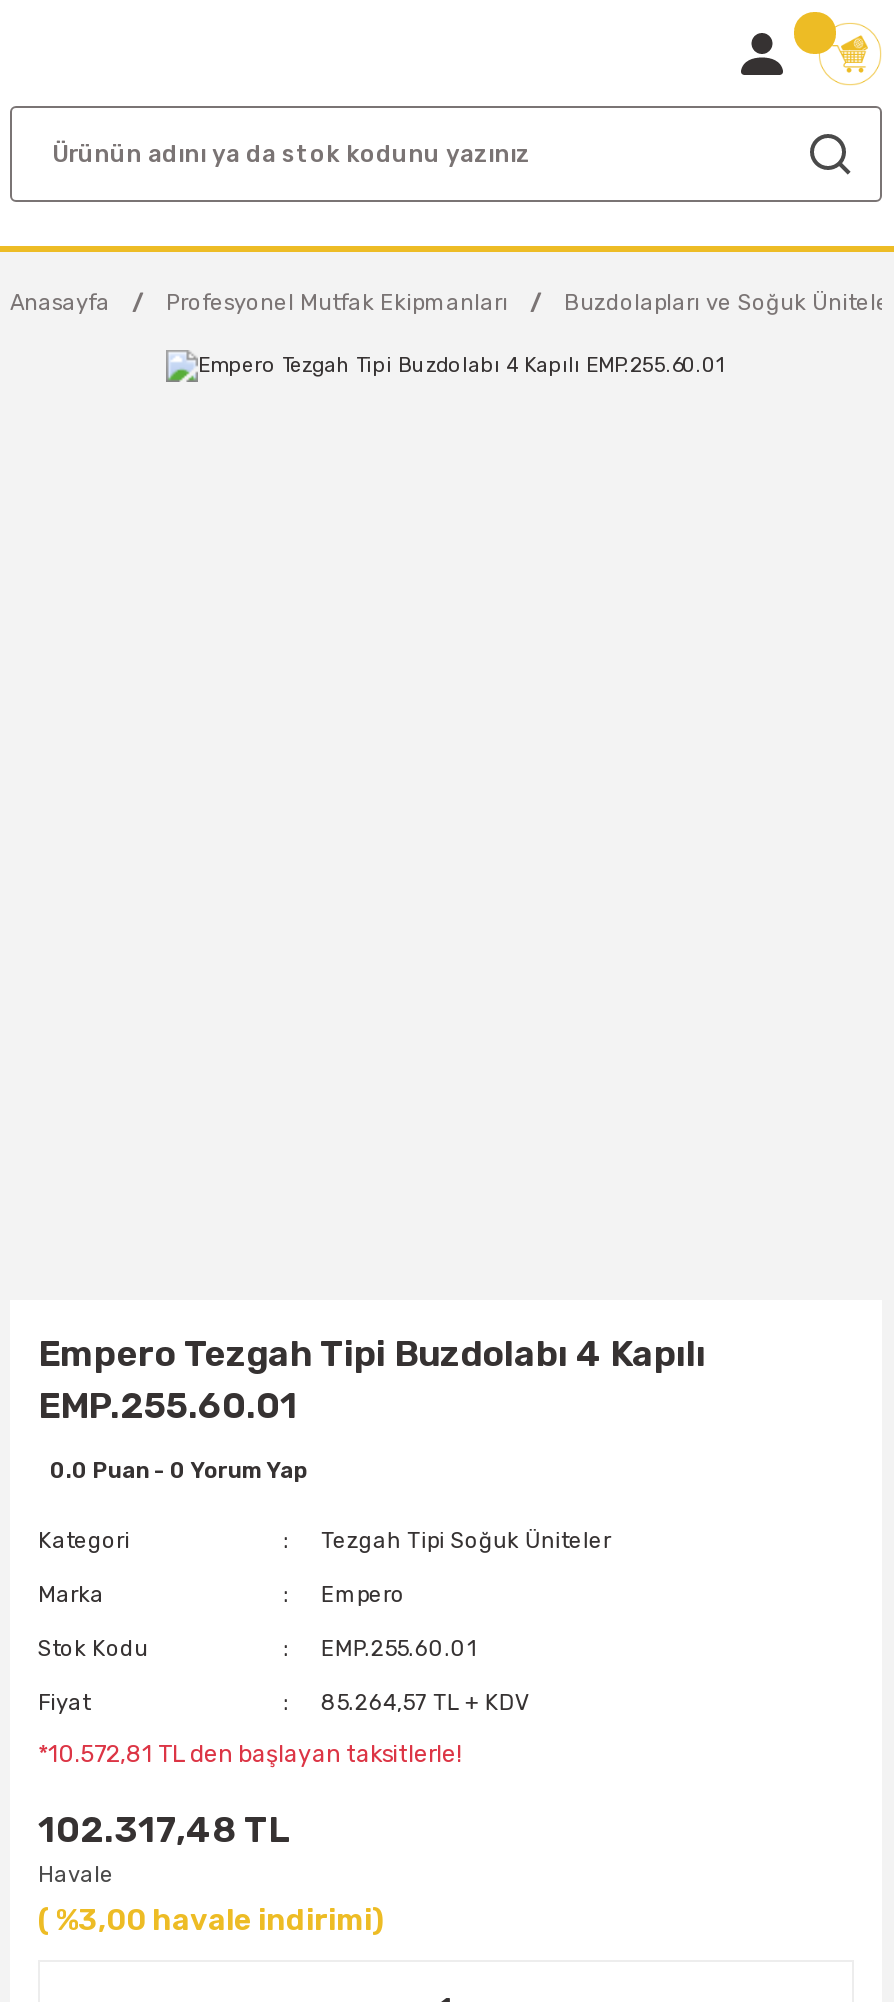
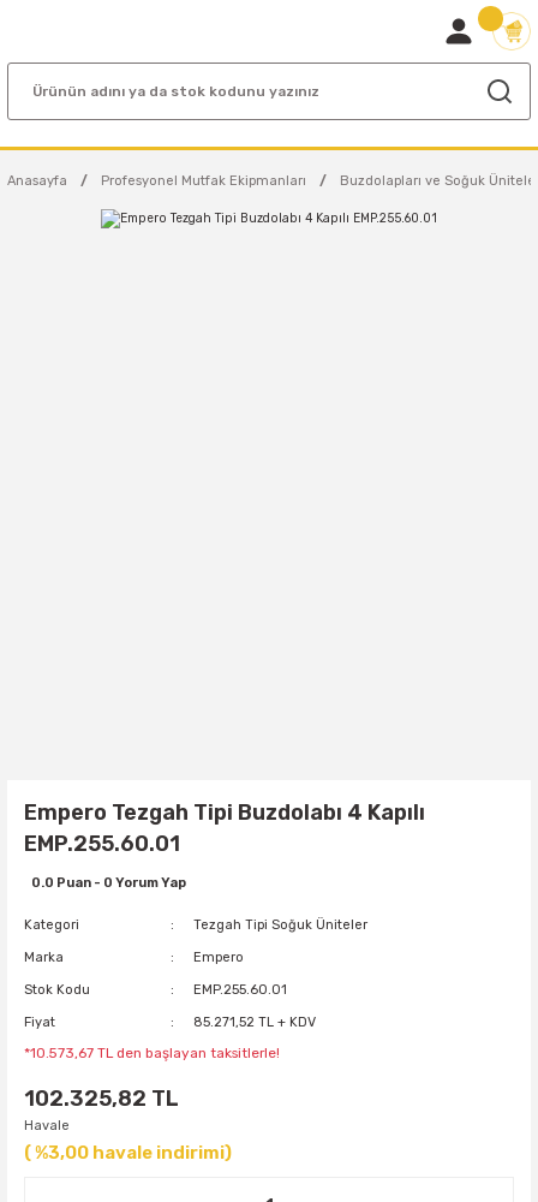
[321,1690,529,1716] 85.264,57 TL + KDV -> [194,1014,316,1030] 85.271,52 TL + KDV
[38,1740,462,1768] *10.572,81 TL den başlayan taksitlerle! -> [24,1045,280,1061] *10.573,67 TL den başlayan taksitlerle!
[38,1808,290,1852] 102.317,48 TL -> [24,1085,179,1112] 102.325,82 TL

